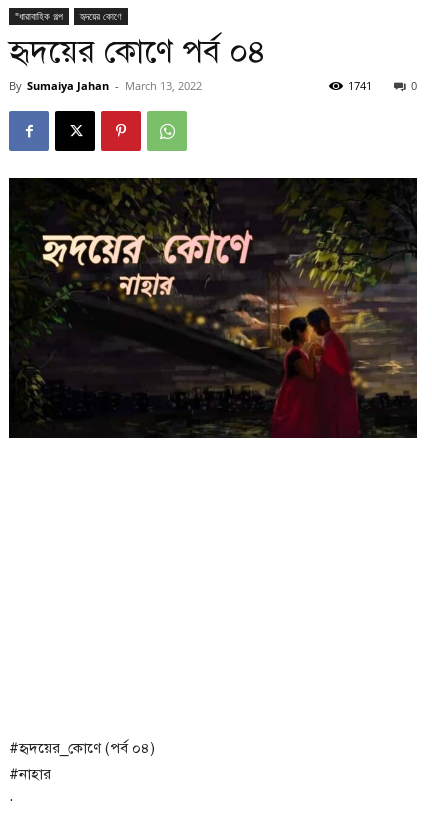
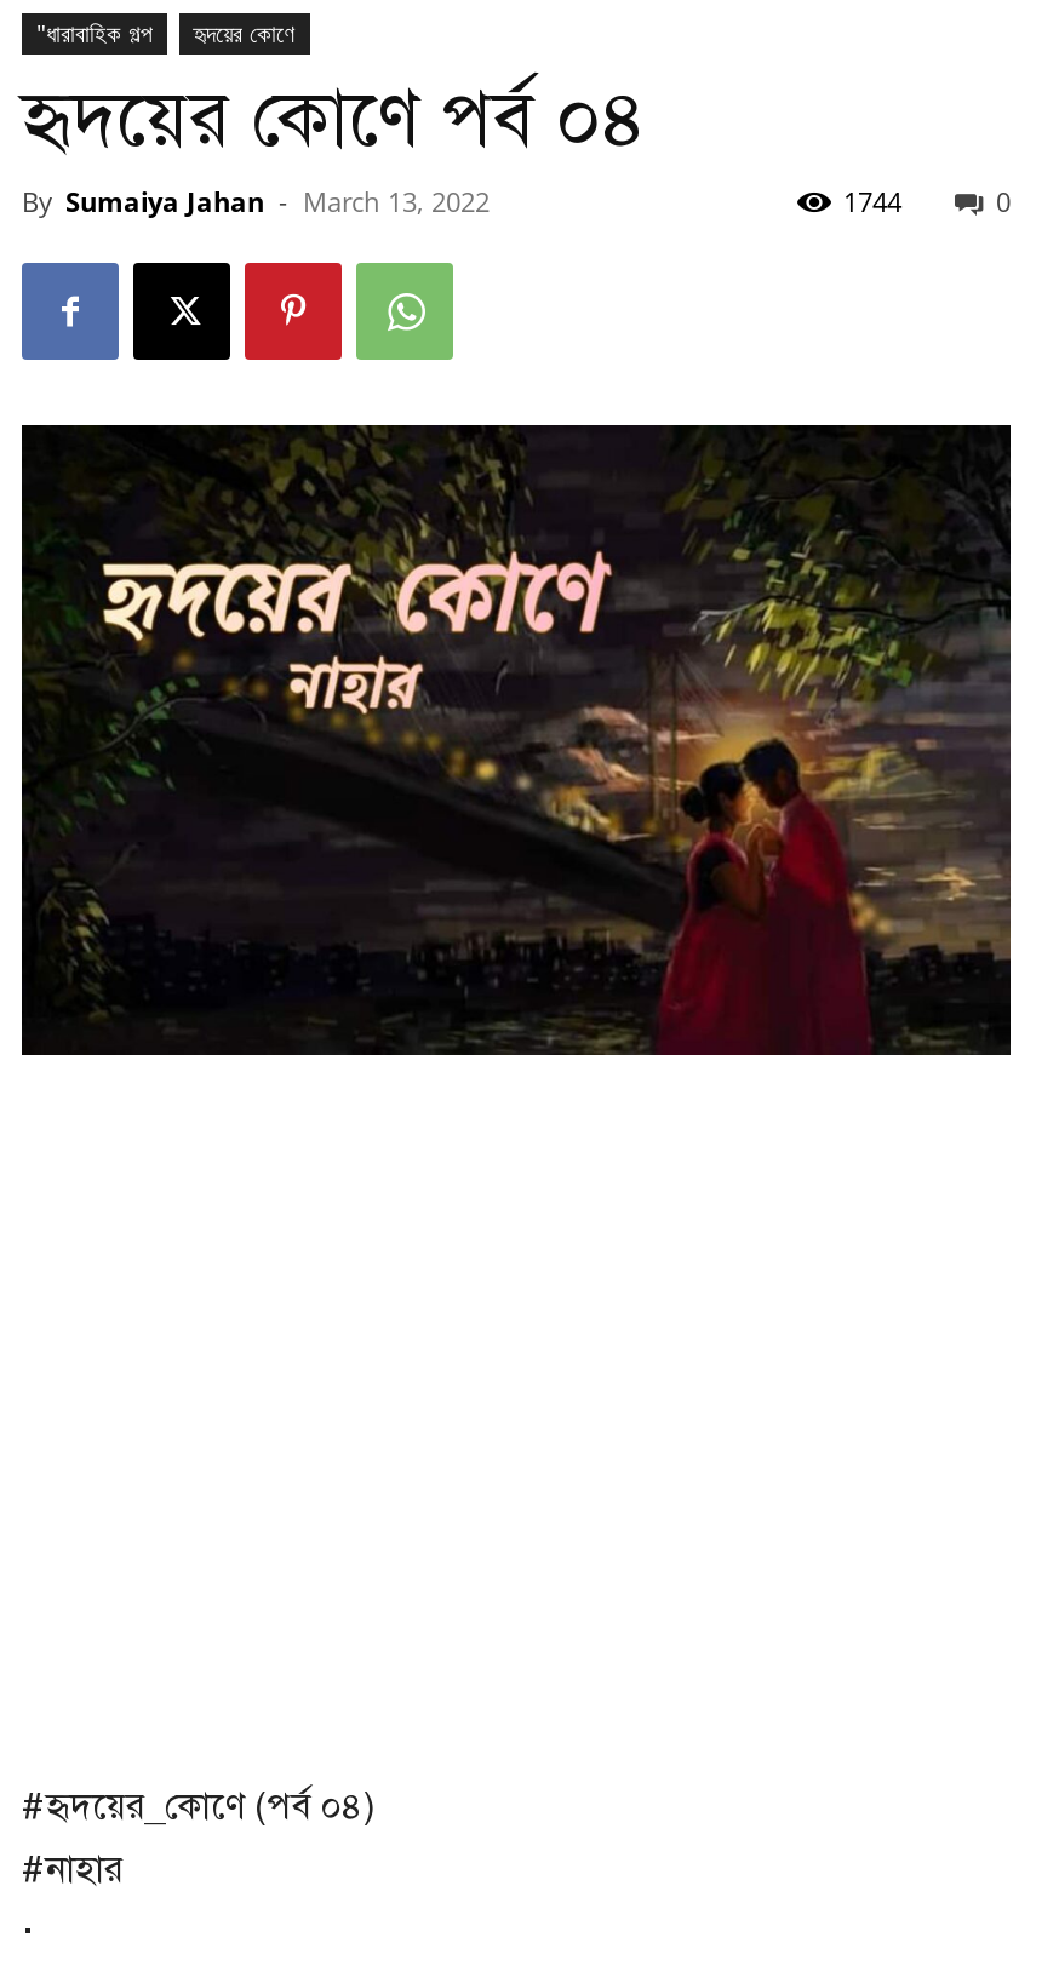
[348,78,372,93] 1741 -> [843,183,901,219] 1744

